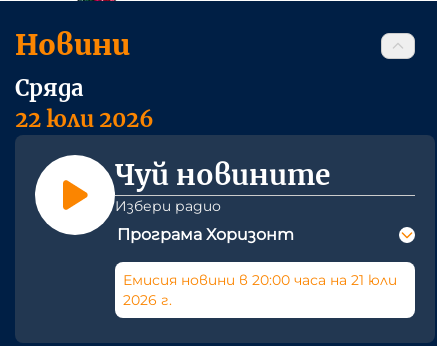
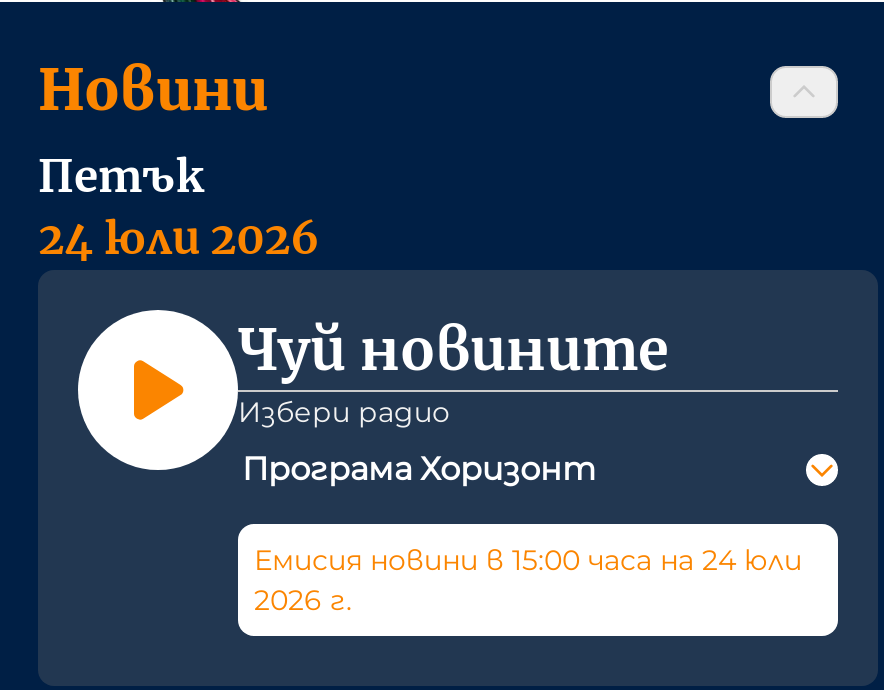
[15,74,154,133] Сряда | 22 юли 2026 -> [38,148,320,266] Петък | 24 юли 2026
[123,271,397,289] Емисия новини в 20:00 часа на 21 юли -> [254,542,802,578] Емисия новини в 15:00 часа на 24 юли

